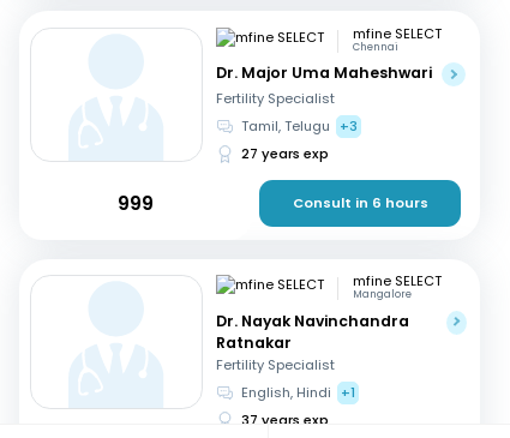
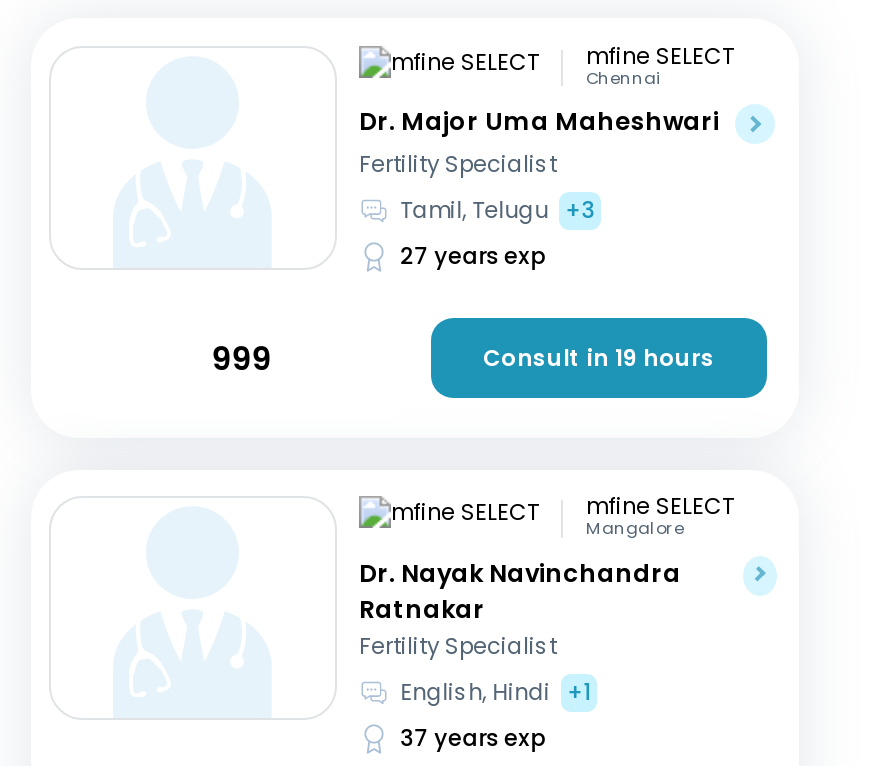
[292,193,428,213] Consult in 6 hours -> [483,342,715,374] Consult in 19 hours

